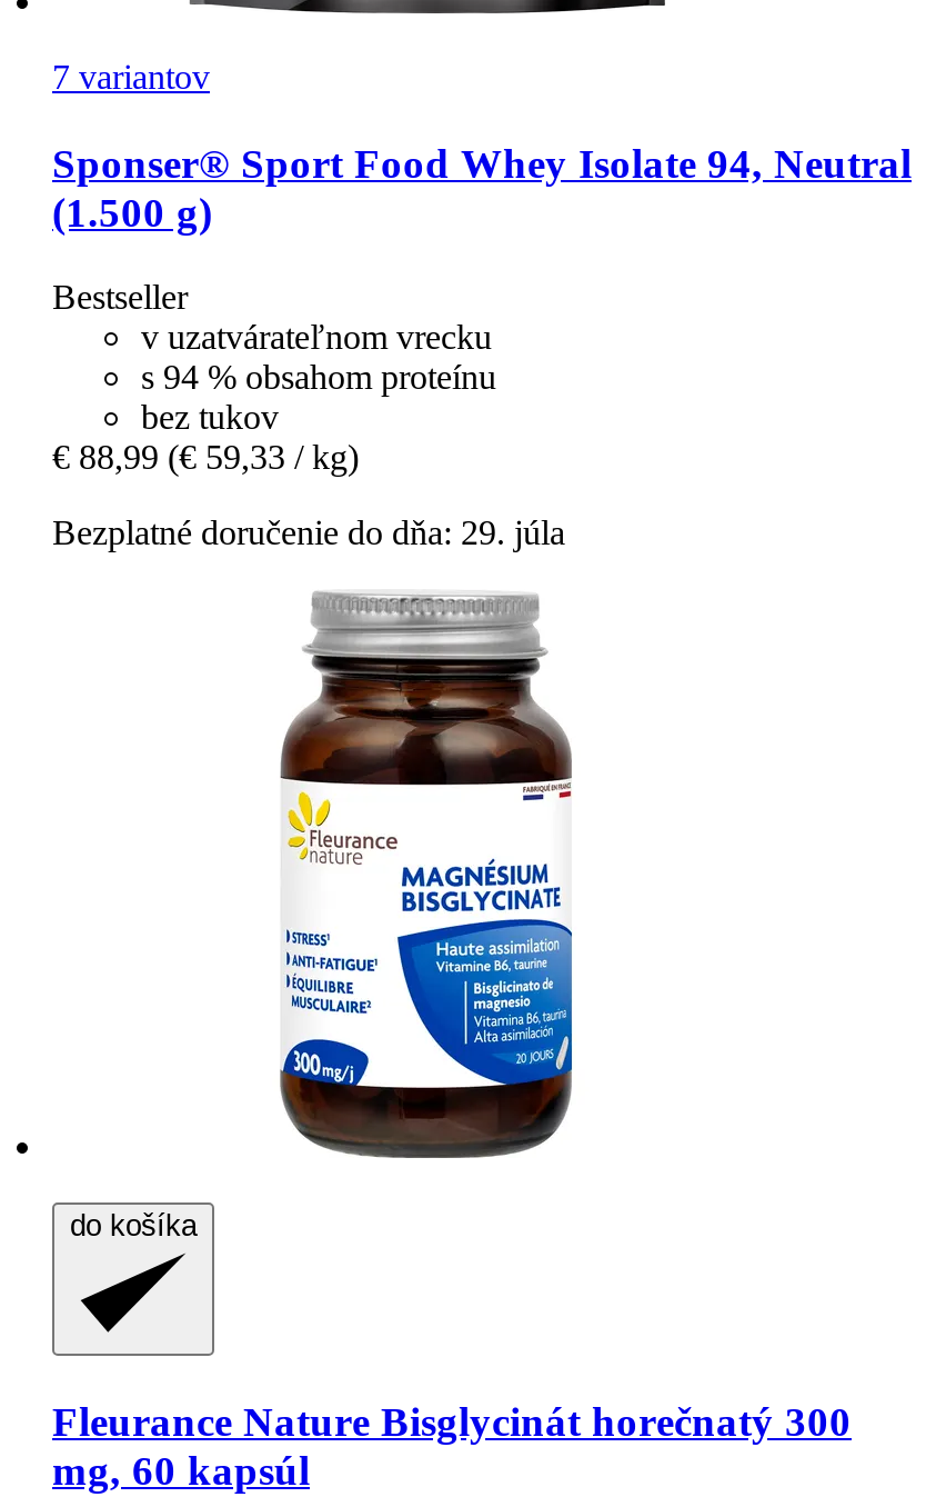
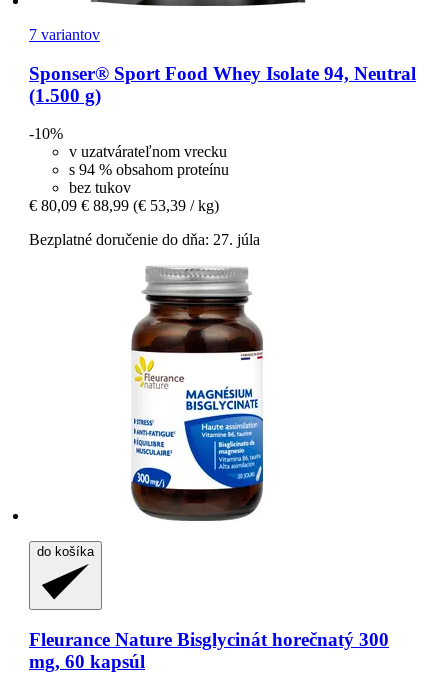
[52,279,188,317] Bestseller -> [29,125,63,142] -10%
[52,439,359,477] € 88,99 (€ 59,33 / kg) -> [29,197,219,214] € 80,09 € 88,99 (€ 53,39 / kg)
[52,514,565,552] Bezplatné doručenie do dňa: 29. júla -> [29,231,260,248] Bezplatné doručenie do dňa: 27. júla

